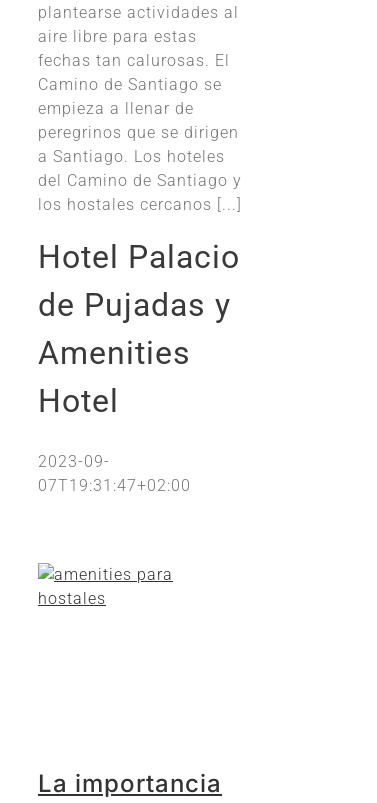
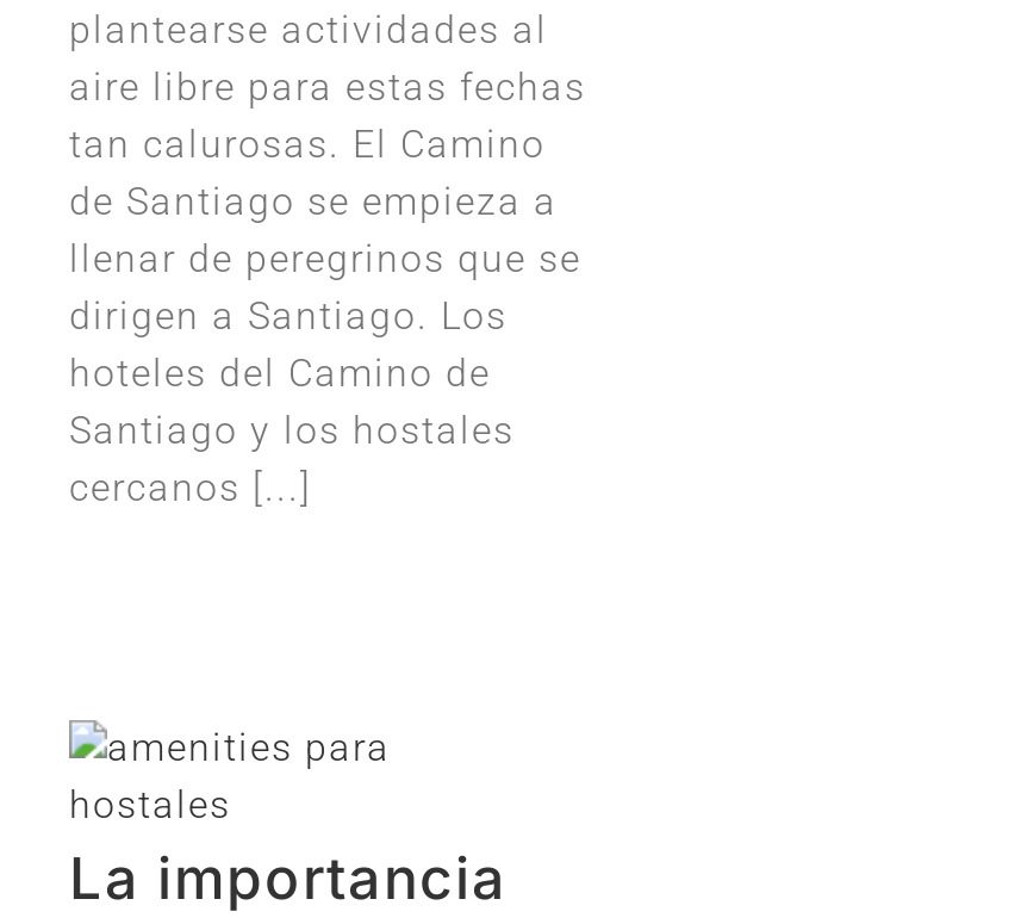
[38,27,242,495] aire libre para estas | fechas tan calurosas. El | Camino de Santiago se | empieza a llenar de | peregrinos que se dirigen | a Santiago. Los hoteles | del Camino de Santiago y | los hostales cercanos [...] | Hotel Palacio | de Pujadas y | Amenities | Hotel | 2023-09- | 07T19:31:47+02:00 -> [69,64,586,510] aire libre para estas fechas | tan calurosas. El Camino | de Santiago se empieza a | llenar de peregrinos que se | dirigen a Santiago. Los | hoteles del Camino de | Santiago y los hostales | cercanos [...]

